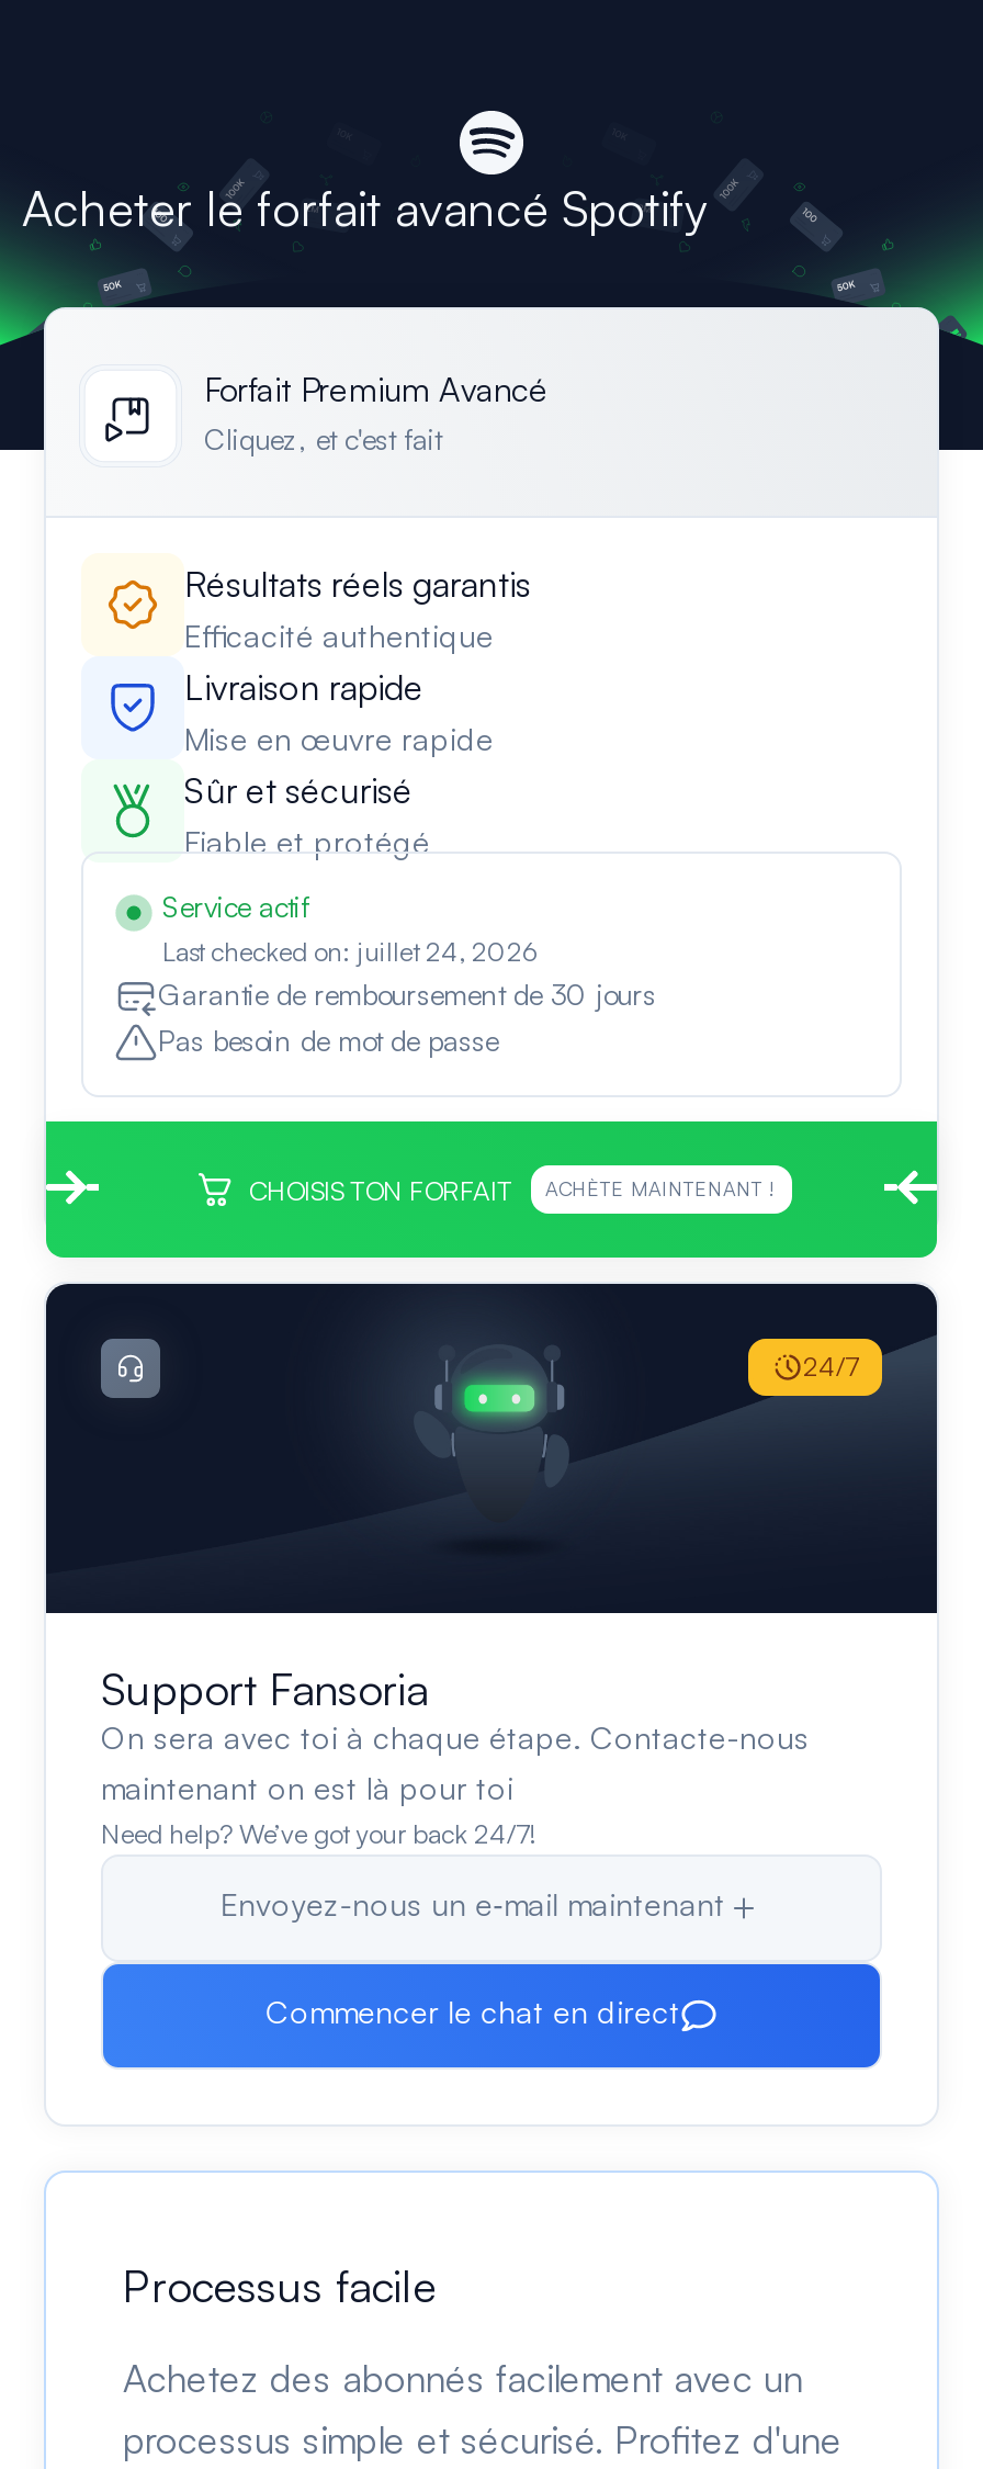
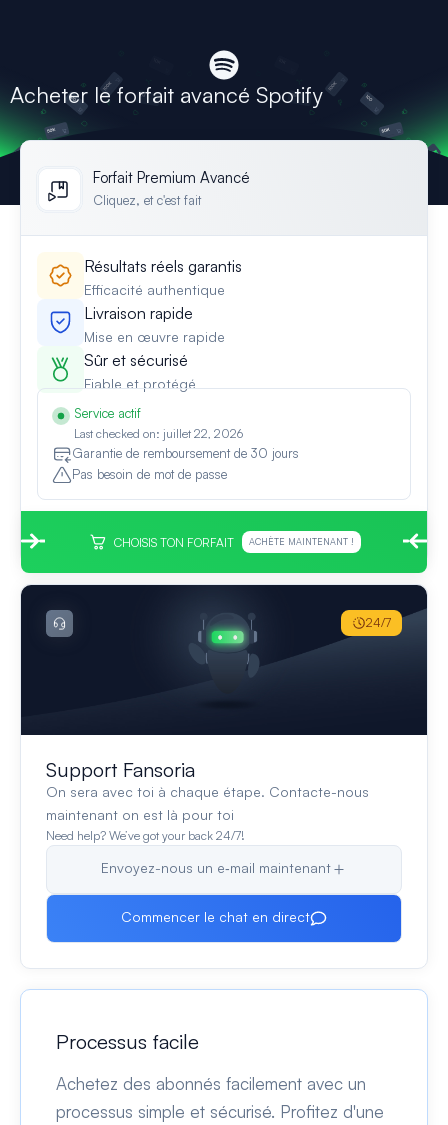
[162,935,535,968] Last checked on: juillet 24, 2026 -> [74,426,243,441] Last checked on: juillet 22, 2026

